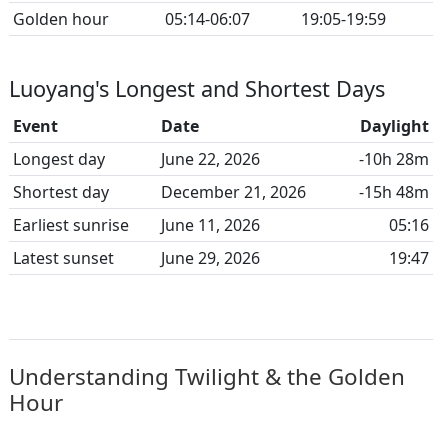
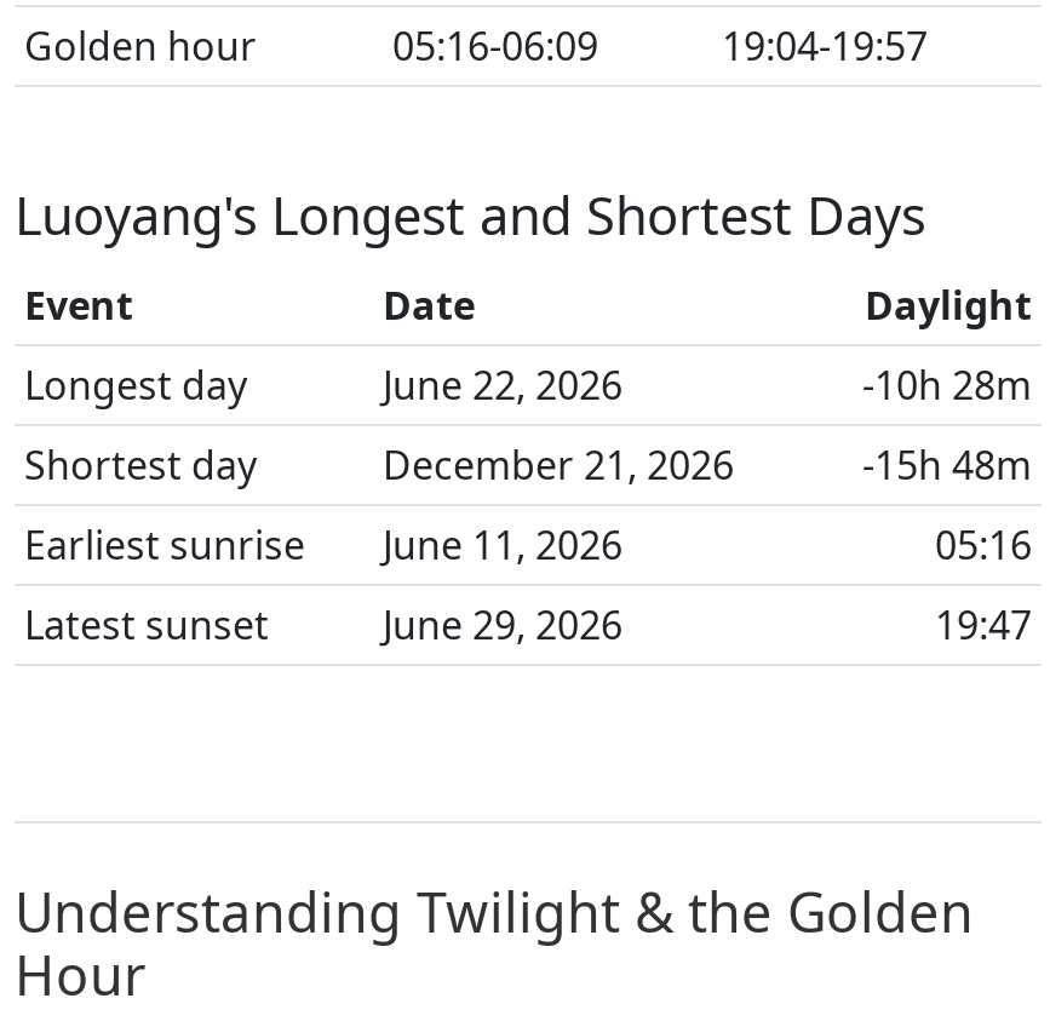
[165,8,250,30] 05:14-06:07 -> [392,19,598,73] 05:16-06:09
[301,8,386,30] 19:05-19:59 -> [722,19,928,73] 19:04-19:57

